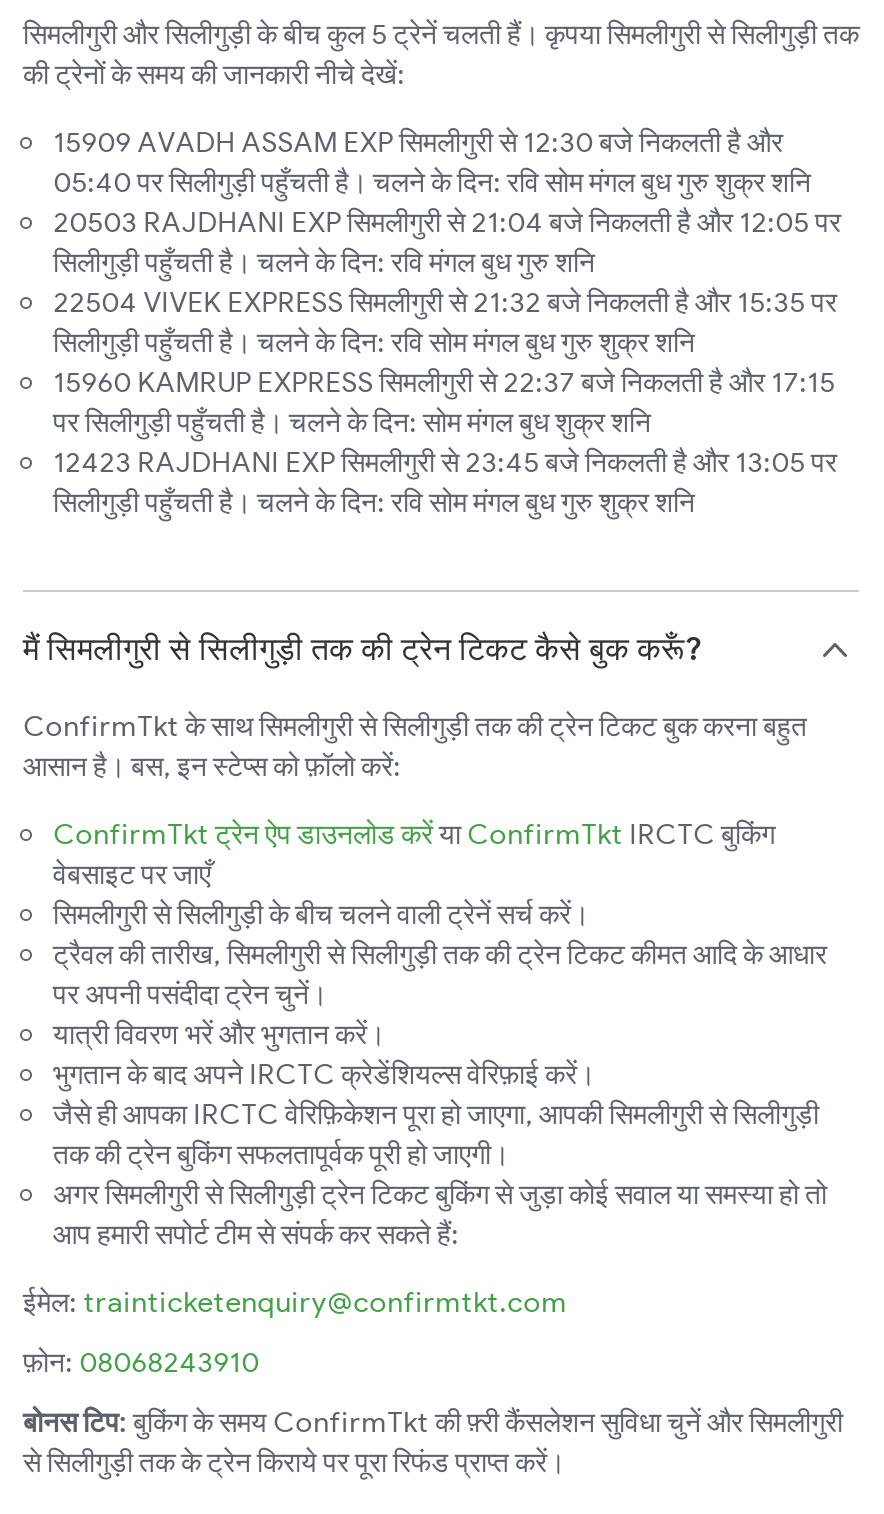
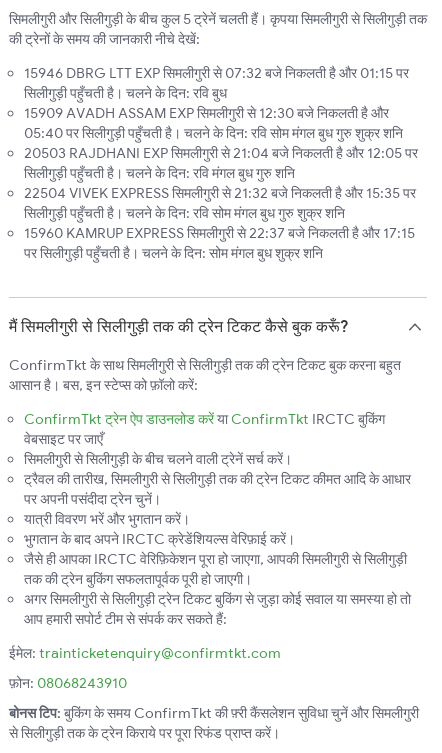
none -> [24,64,409,102] 15946 DBRG LTT EXP सिमलीगुरी से 07:32 बजे निकलती है और 01:15 पर | सिलीगुड़ी पहुँचती है। चलने के दिन: रवि बुध
moved [53,124,841,440] -> [24,104,418,262]: 15909 AVADH ASSAM EXP सिमलीगुरी से 12:30 बजे निकलती है और | 05:40 पर सिलीगुड़ी पहुँचती है। चलने के दिन: रवि सोम मंगल बुध गुरु शुक्र शनि | 20503 RAJDHANI EXP सिमलीगुरी से 21:04 बजे निकलती है और 12:05 पर | सिलीगुड़ी पहुँचती है। चलने के दिन: रवि मंगल बुध गुरु शनि | 22504 VIVEK EXPRESS सिमलीगुरी से 21:32 बजे निकलती है और 15:35 पर | सिलीगुड़ी पहुँचती है। चलने के दिन: रवि सोम मंगल बुध गुरु शुक्र शनि | 15960 KAMRUP EXPRESS सिमलीगुरी से 22:37 बजे निकलती है और 17:15 | पर सिलीगुड़ी पहुँचती है। चलने के दिन: सोम मंगल बुध शुक्र शनि
[53,444,837,520] 12423 RAJDHANI EXP सिमलीगुरी से 23:45 बजे निकलती है और 13:05 पर | सिलीगुड़ी पहुँचती है। चलने के दिन: रवि सोम मंगल बुध गुरु शुक्र शनि -> none

